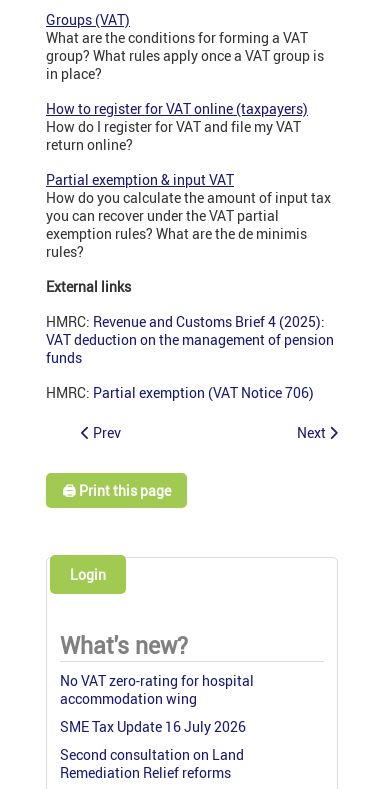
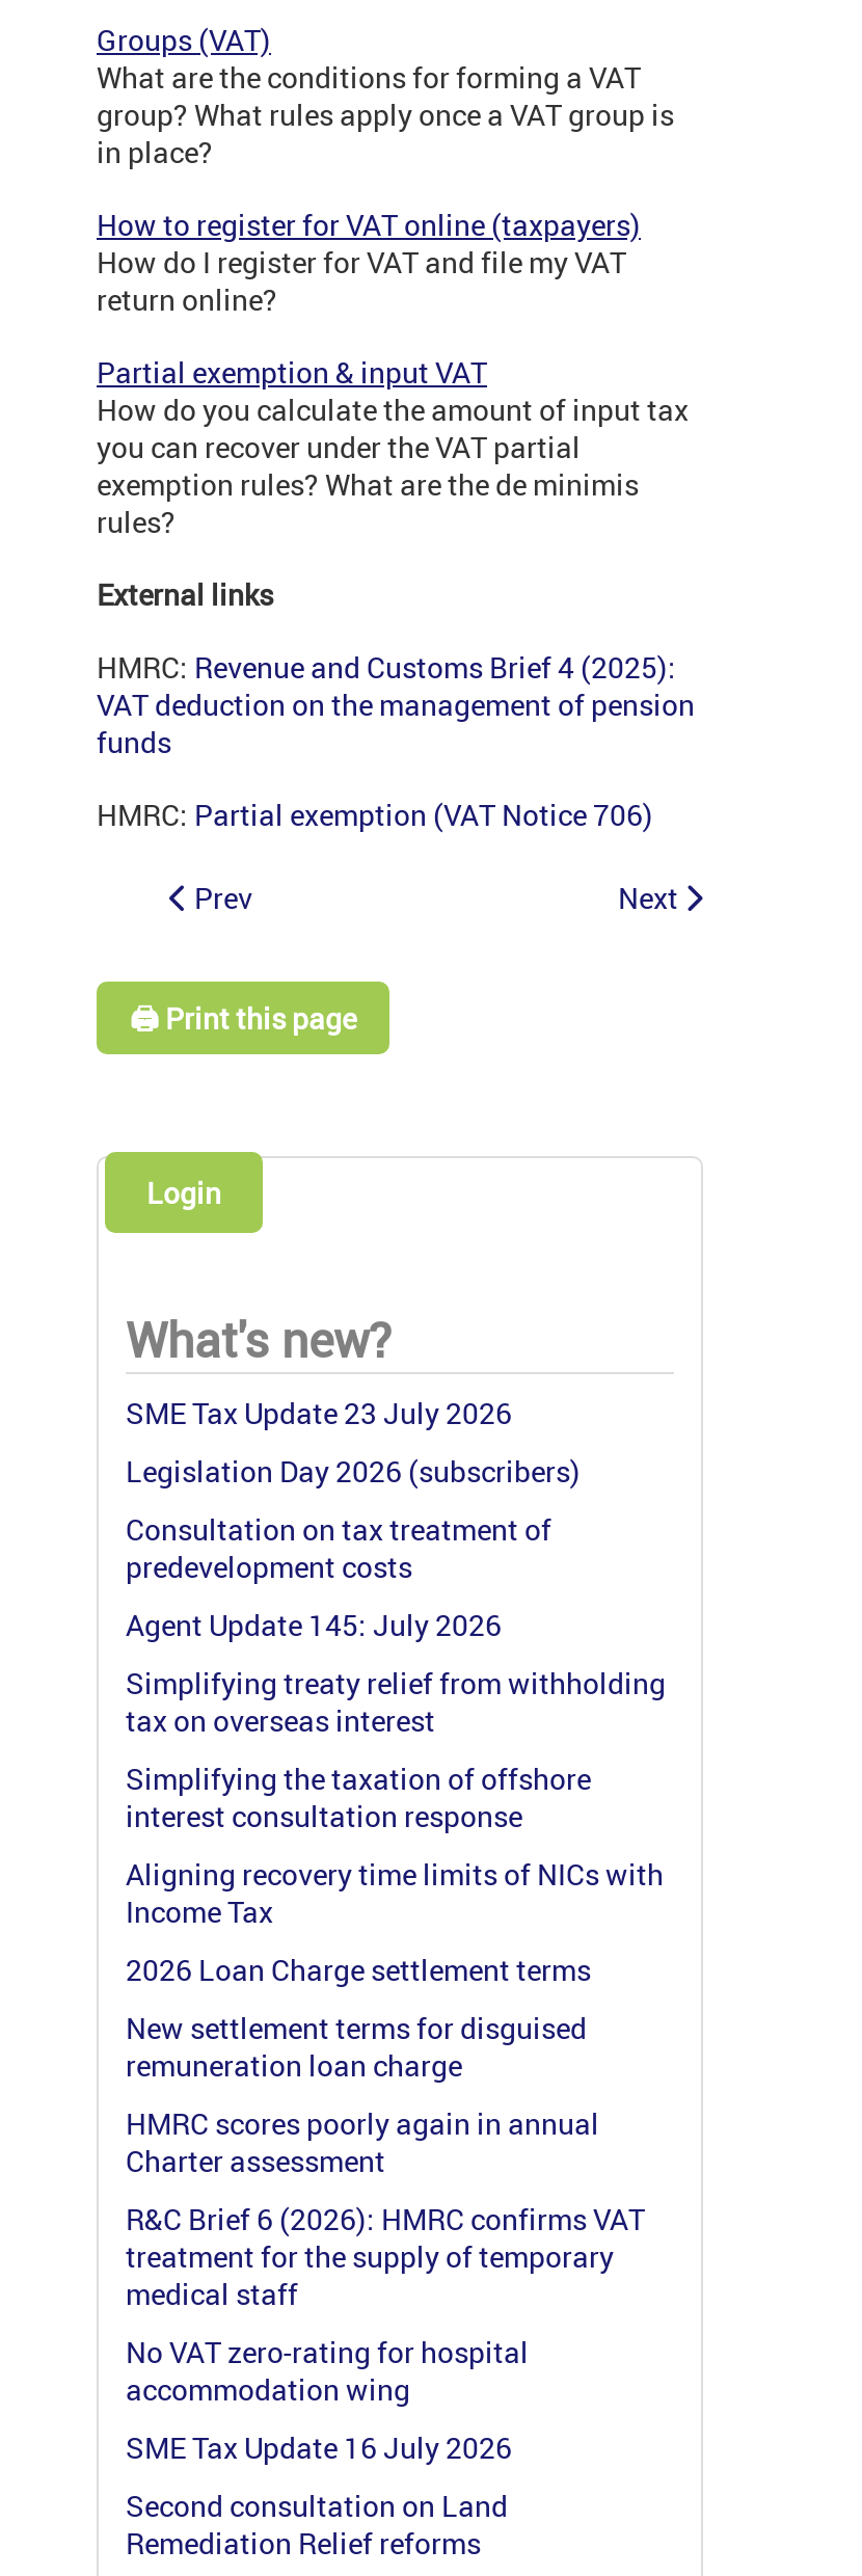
none -> [126,1394,666,2314] SME Tax Update 23 July 2026 | Legislation Day 2026 (subscribers) | Consultation on tax treatment of | predevelopment costs | Agent Update 145: July 2026 | Simplifying treaty relief from withholding | tax on overseas interest | Simplifying the taxation of offshore | interest consultation response | Aligning recovery time limits of NICs with | Income Tax | 2026 Loan Charge settlement terms | New settlement terms for disguised | remuneration loan charge | HMRC scores poorly again in annual | Charter assessment | R&C Brief 6 (2026): HMRC confirms VAT | treatment for the supply of temporary | medical staff

